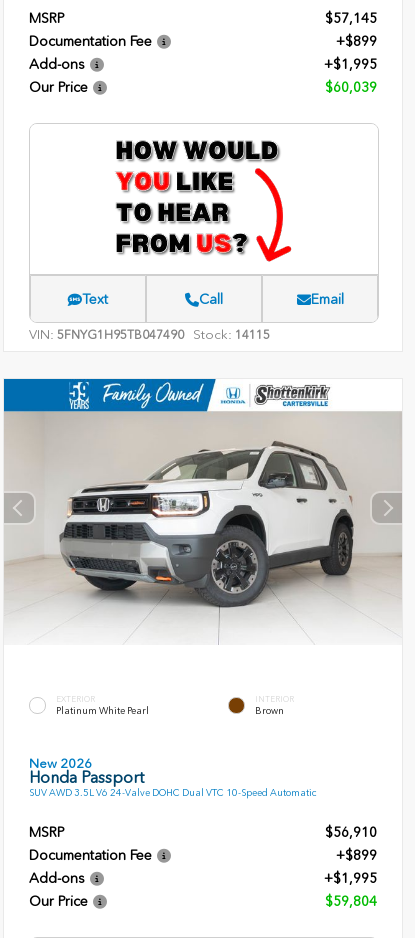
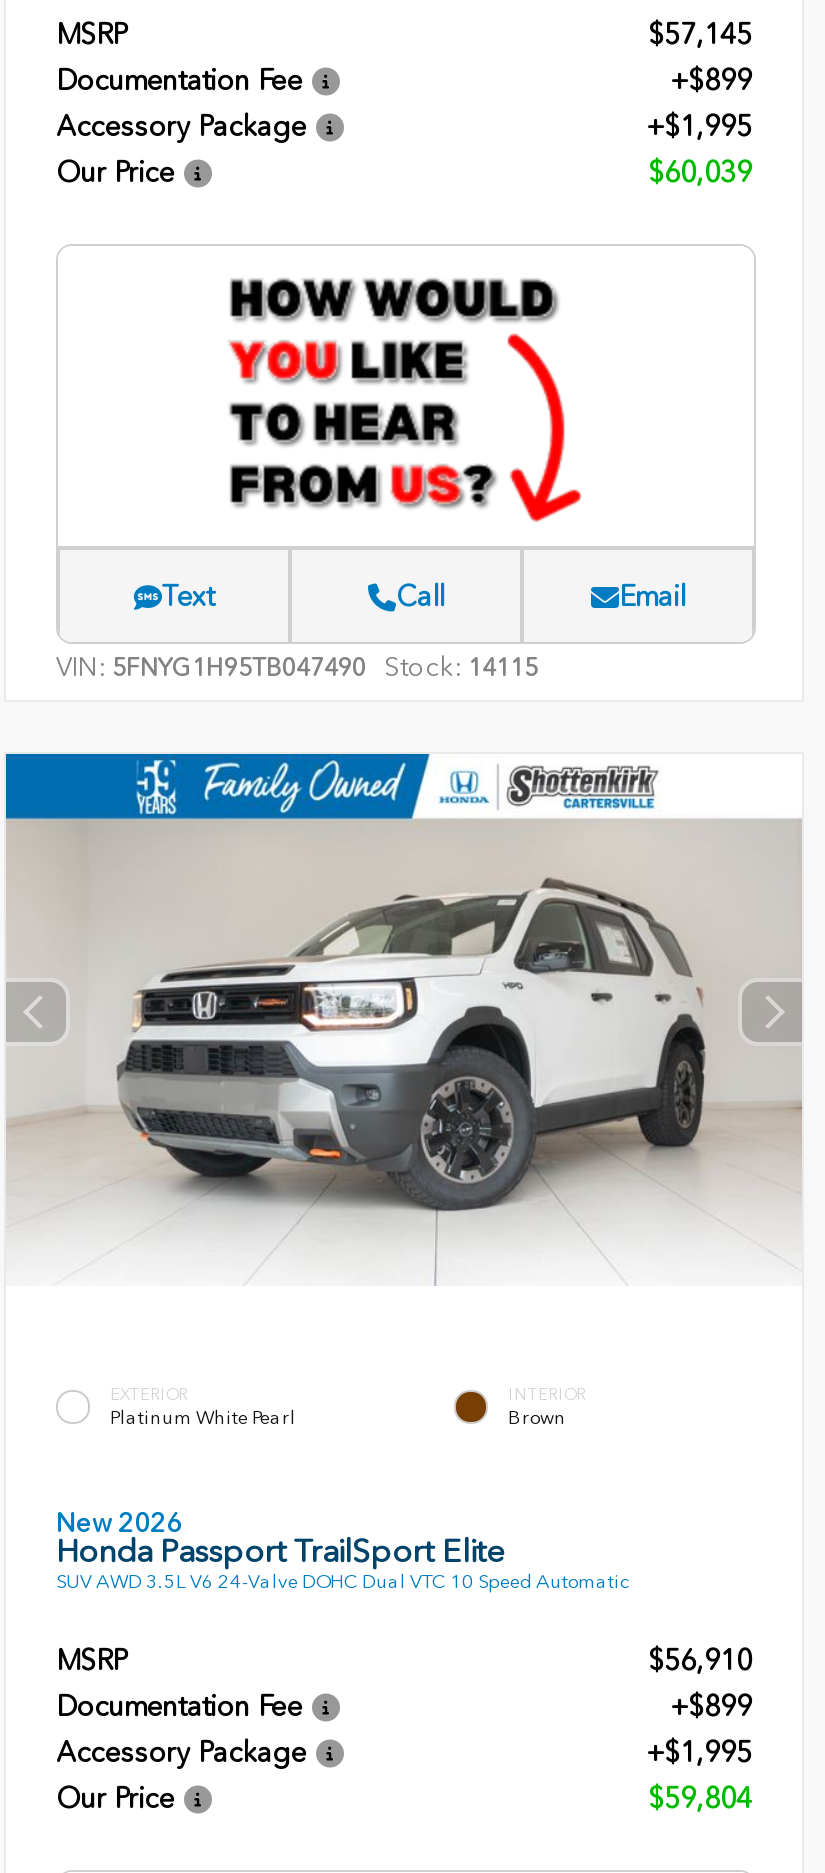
[29,56,85,73] Add-ons -> [56,110,306,144] Accessory Package
[29,767,316,798] Honda Passport | SUV AWD 3.5L V6 24-Valve DOHC Dual VTC 10-Speed Automatic -> [56,1531,628,1593] Honda Passport TrailSport Elite | SUV AWD 3.5L V6 24-Valve DOHC Dual VTC 10 Speed Automatic
[29,870,85,887] Add-ons -> [56,1737,306,1771] Accessory Package

